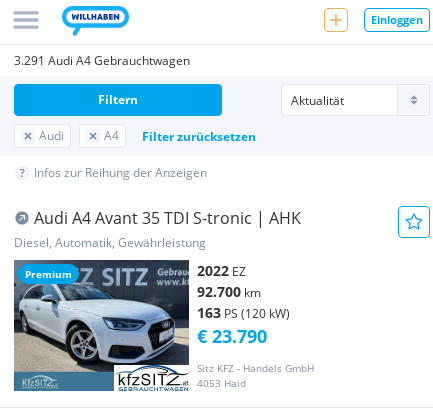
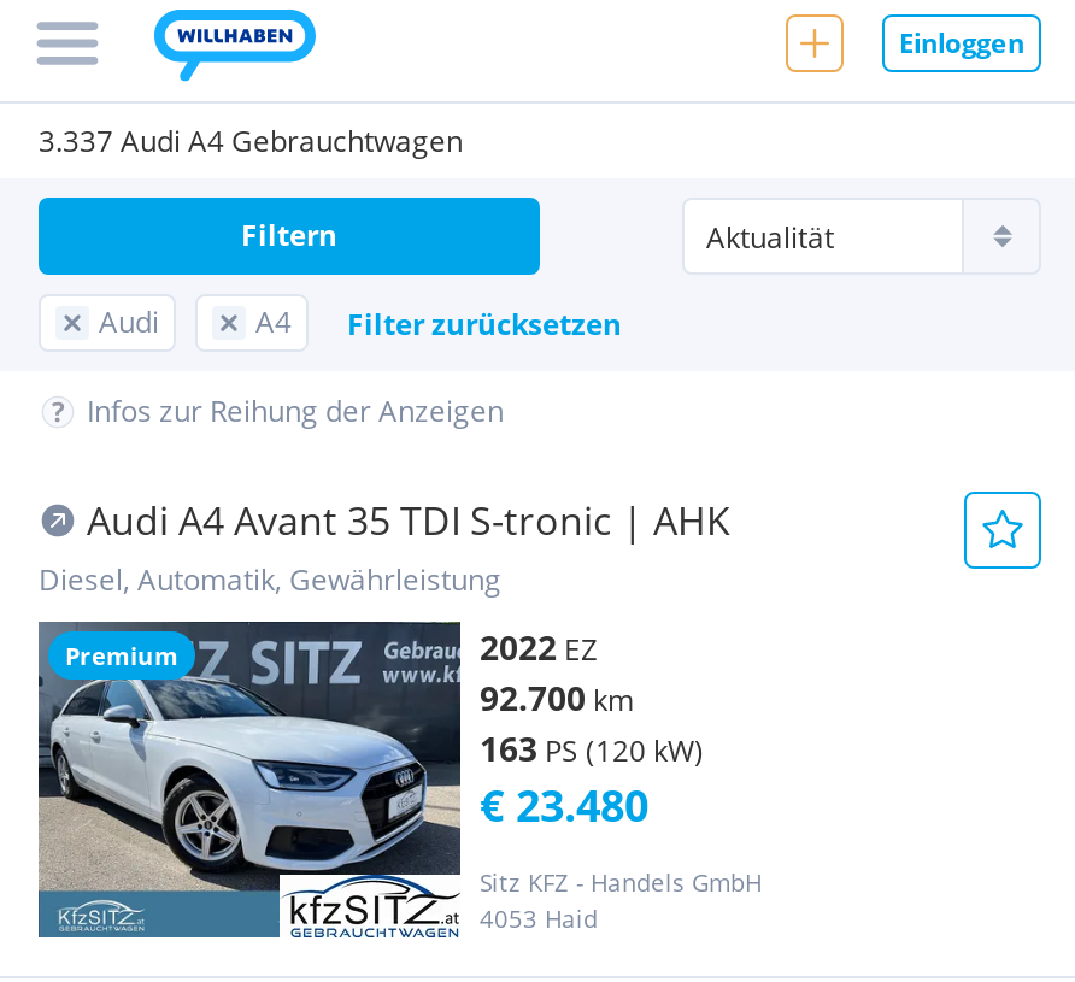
[14,52,190,69] 3.291 Audi A4 Gebrauchtwagen -> [39,120,463,161] 3.337 Audi A4 Gebrauchtwagen
[197,324,267,348] € 23.790 -> [480,776,648,834] € 23.480

